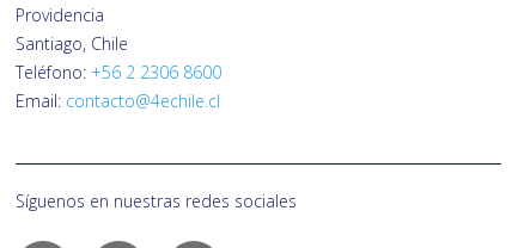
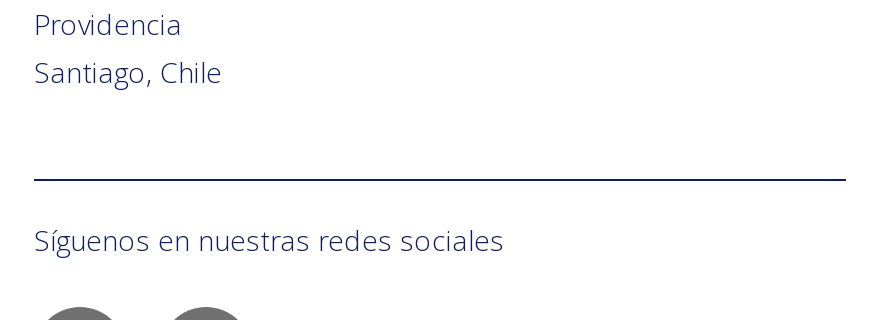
[16,60,221,112] Teléfono: +56 2 2306 8600 | Email: contacto@4echile.cl -> none

